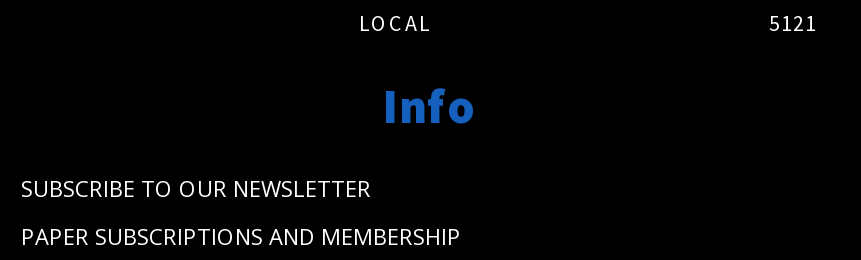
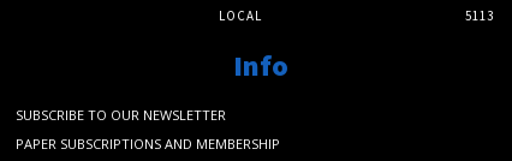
[769,9,817,37] 5121 -> [465,7,494,24] 5113

